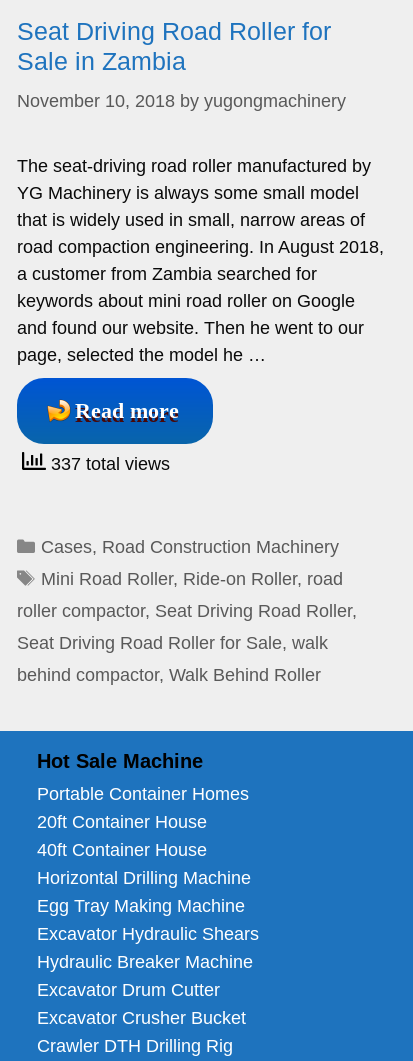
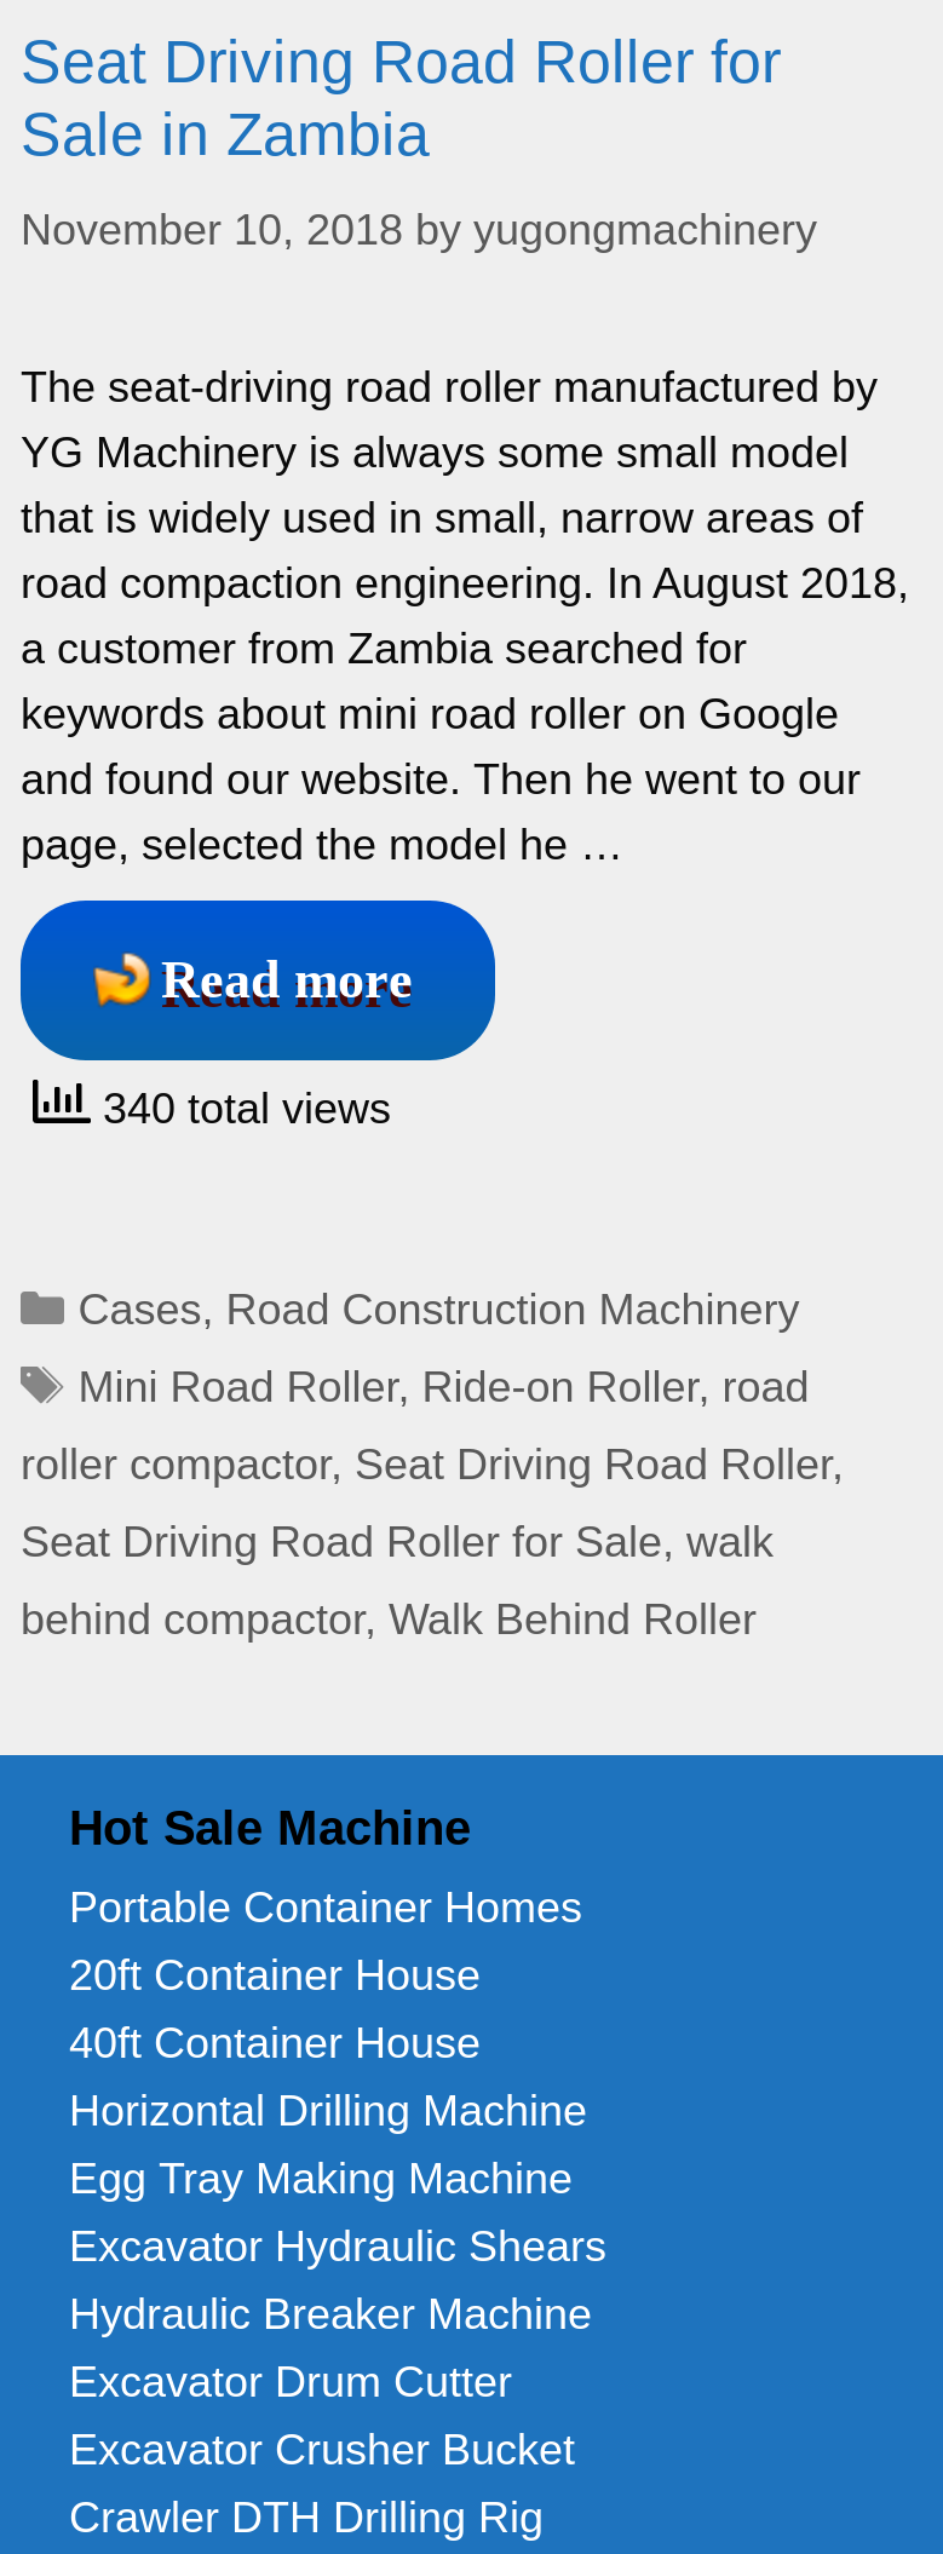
[46,454,170,474] 337 total views -> [91,1084,391,1132] 340 total views

